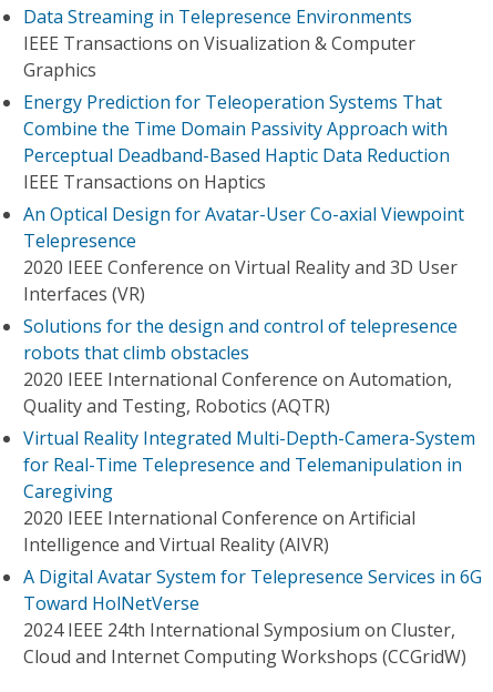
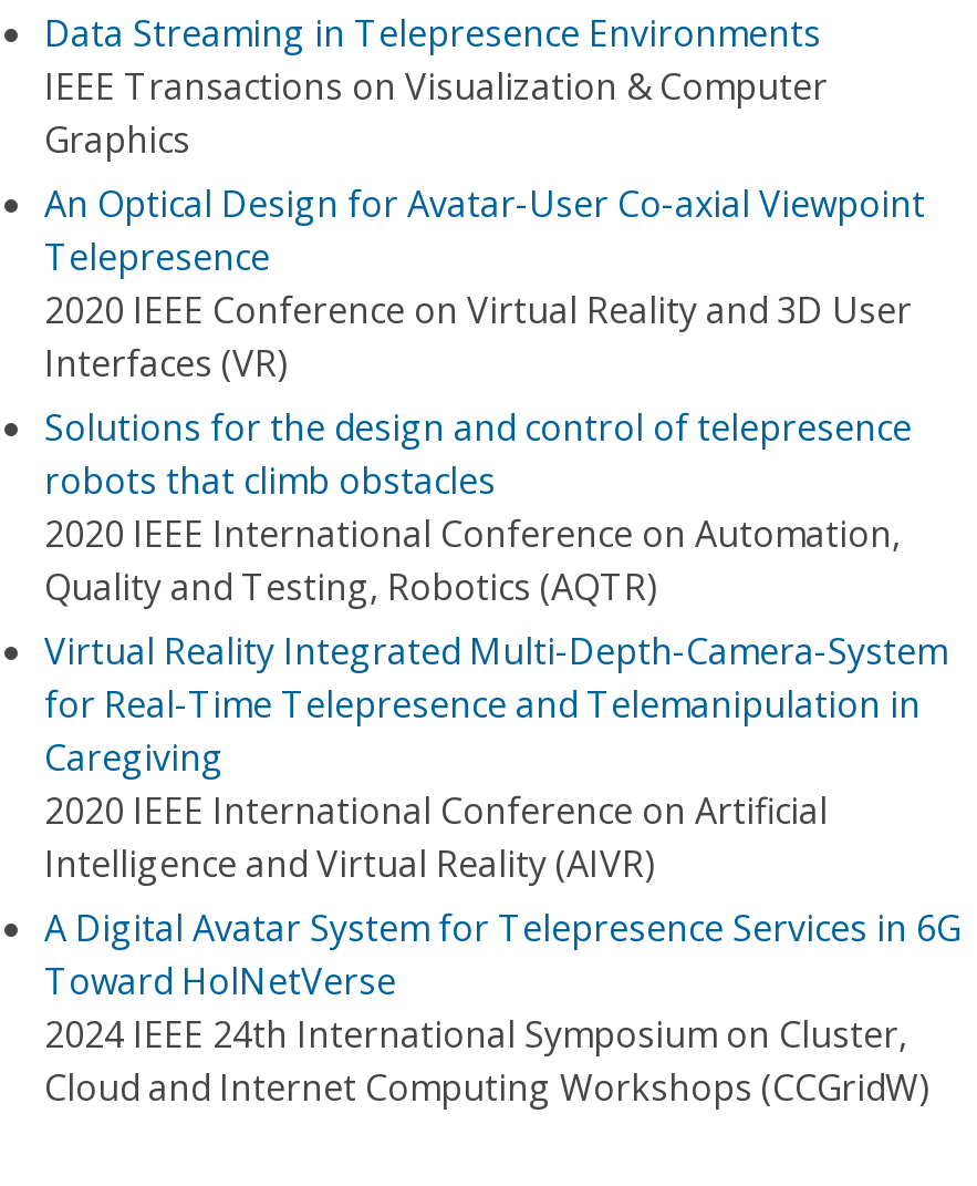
[23,90,450,194] Energy Prediction for Teleoperation Systems That | Combine the Time Domain Passivity Approach with | Perceptual Deadband-Based Haptic Data Reduction | IEEE Transactions on Haptics -> none

